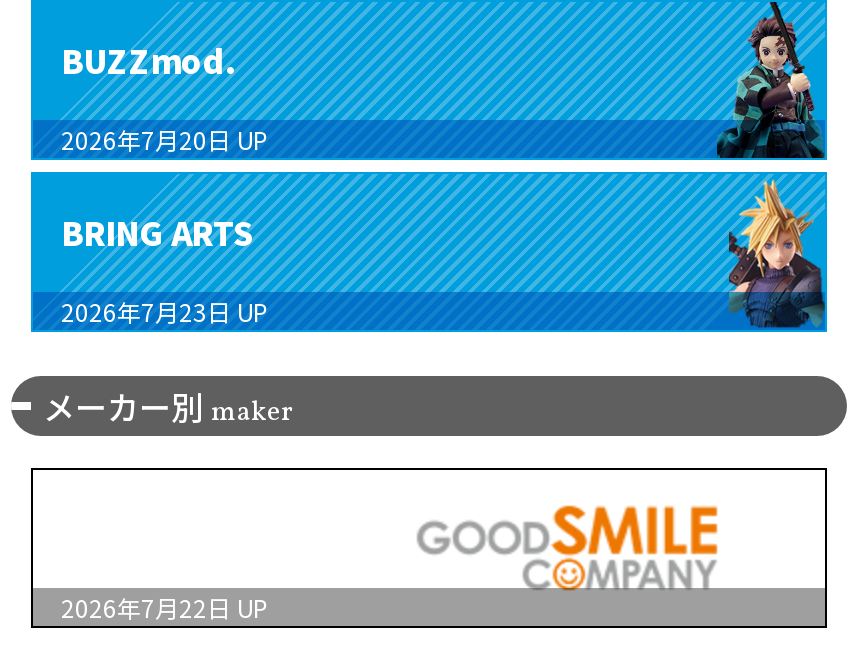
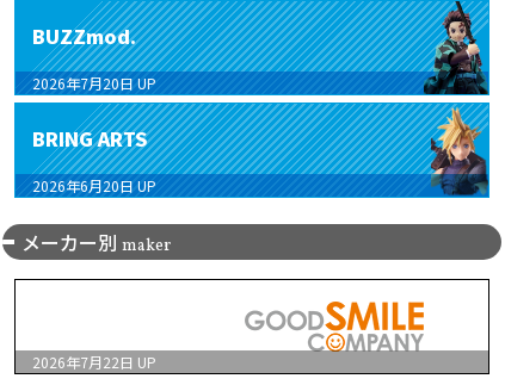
[61,294,269,328] 2026年7月23日 UP -> [32,175,156,195] 2026年6月20日 UP

